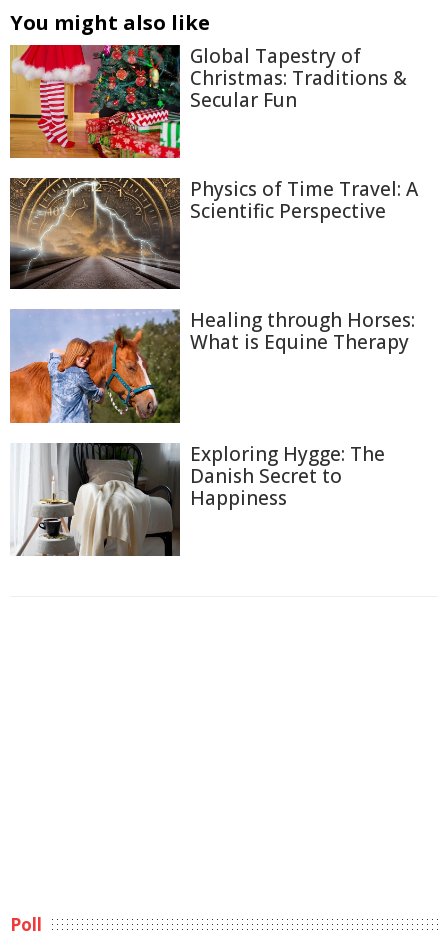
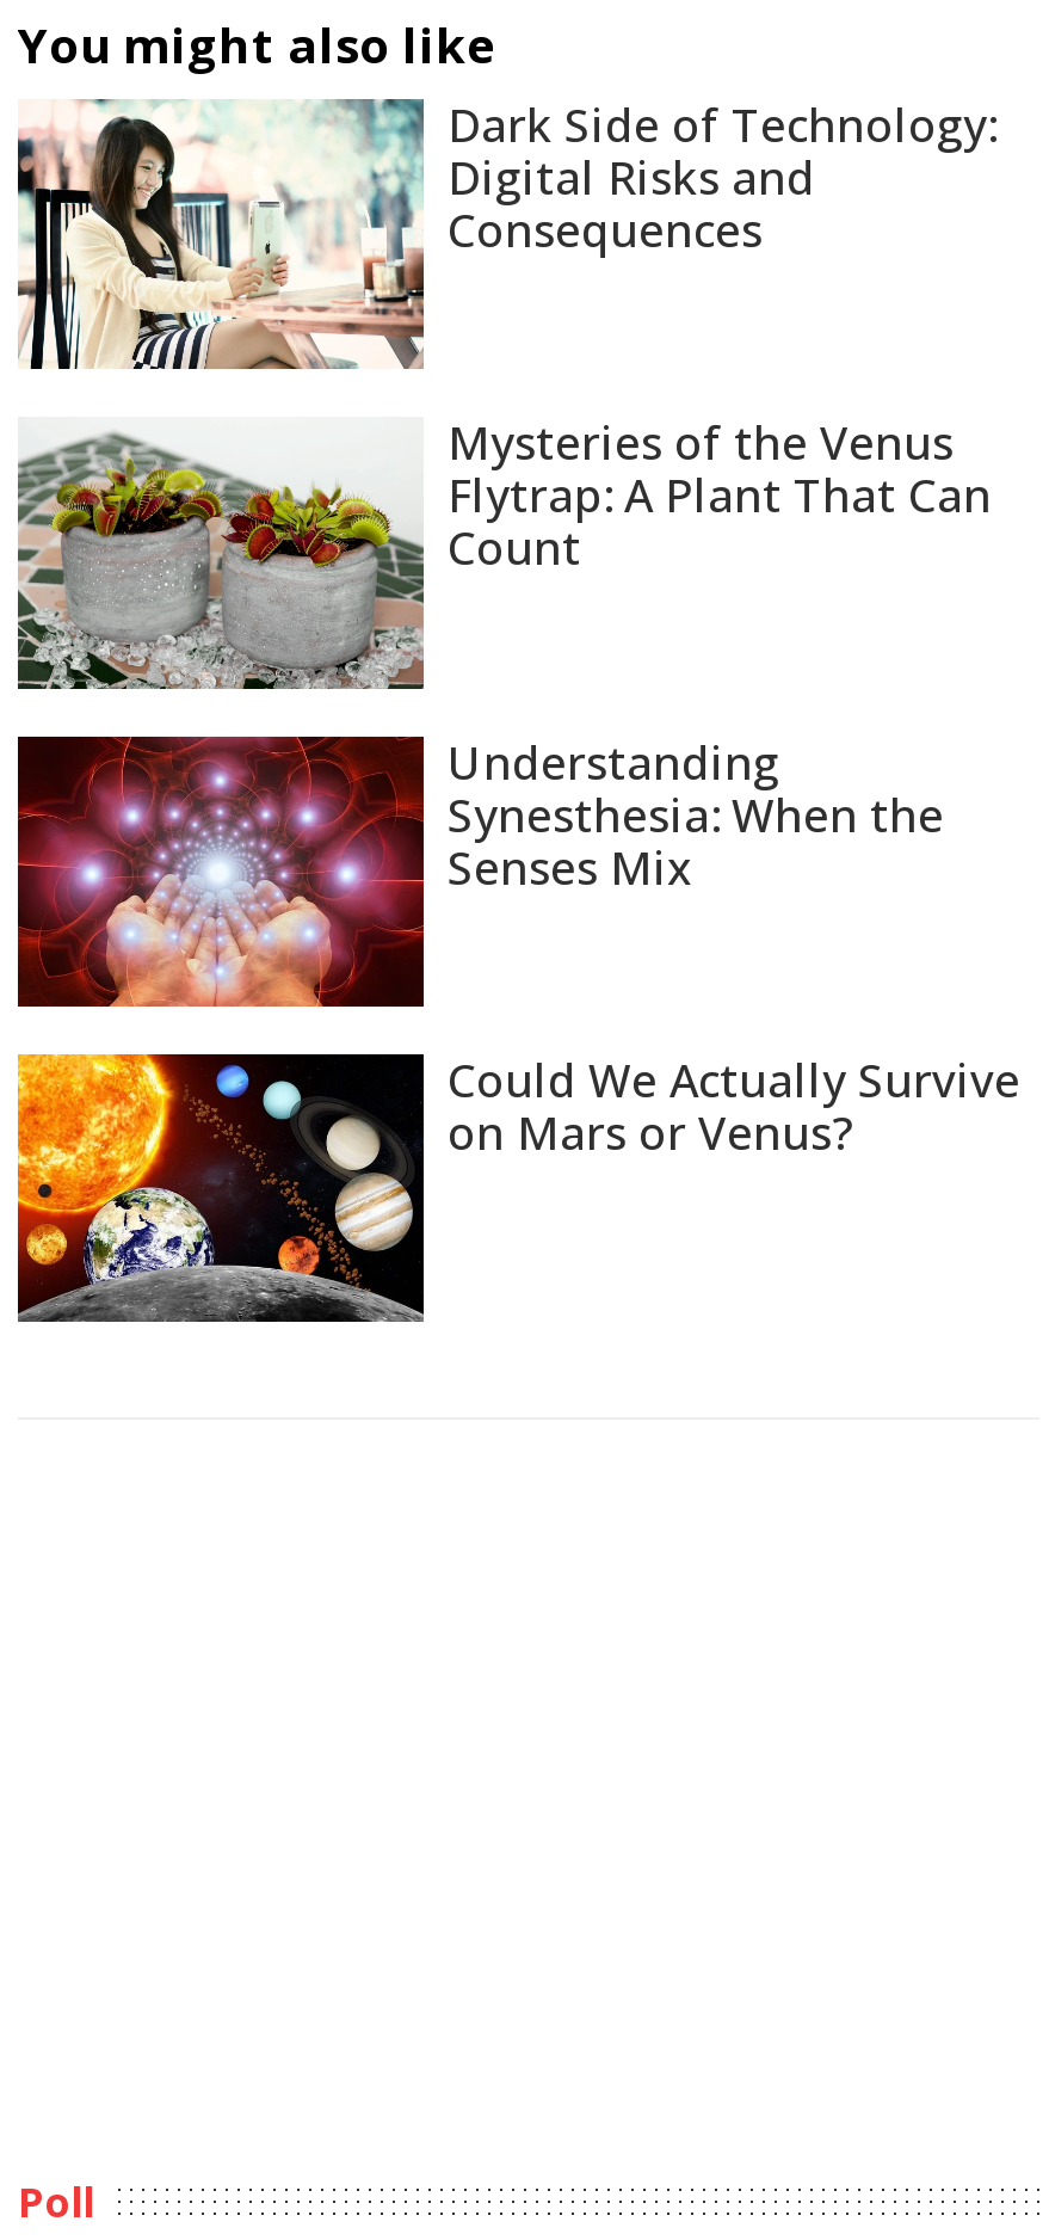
[9,43,407,159] [image] | Global Tapestry of | Christmas: Traditions & | Secular Fun -> [16,94,996,371] [image] | Dark Side of Technology: | Digital Risks and | Consequences
[9,176,418,291] [image] | Physics of Time Travel: A | Scientific Perspective -> [18,413,992,691] [image] | Mysteries of the Venus | Flytrap: A Plant That Can | Count
[9,307,415,424] [image] | Healing through Horses: | What is Equine Therapy -> [16,731,944,1009] [image] | Understanding | Synesthesia: When the | Senses Mix
[10,441,385,556] [image] | Exploring Hygge: The | Danish Secret to | Happiness -> [16,1050,1020,1324] [image] | Could We Actually Survive | on Mars or Venus?

